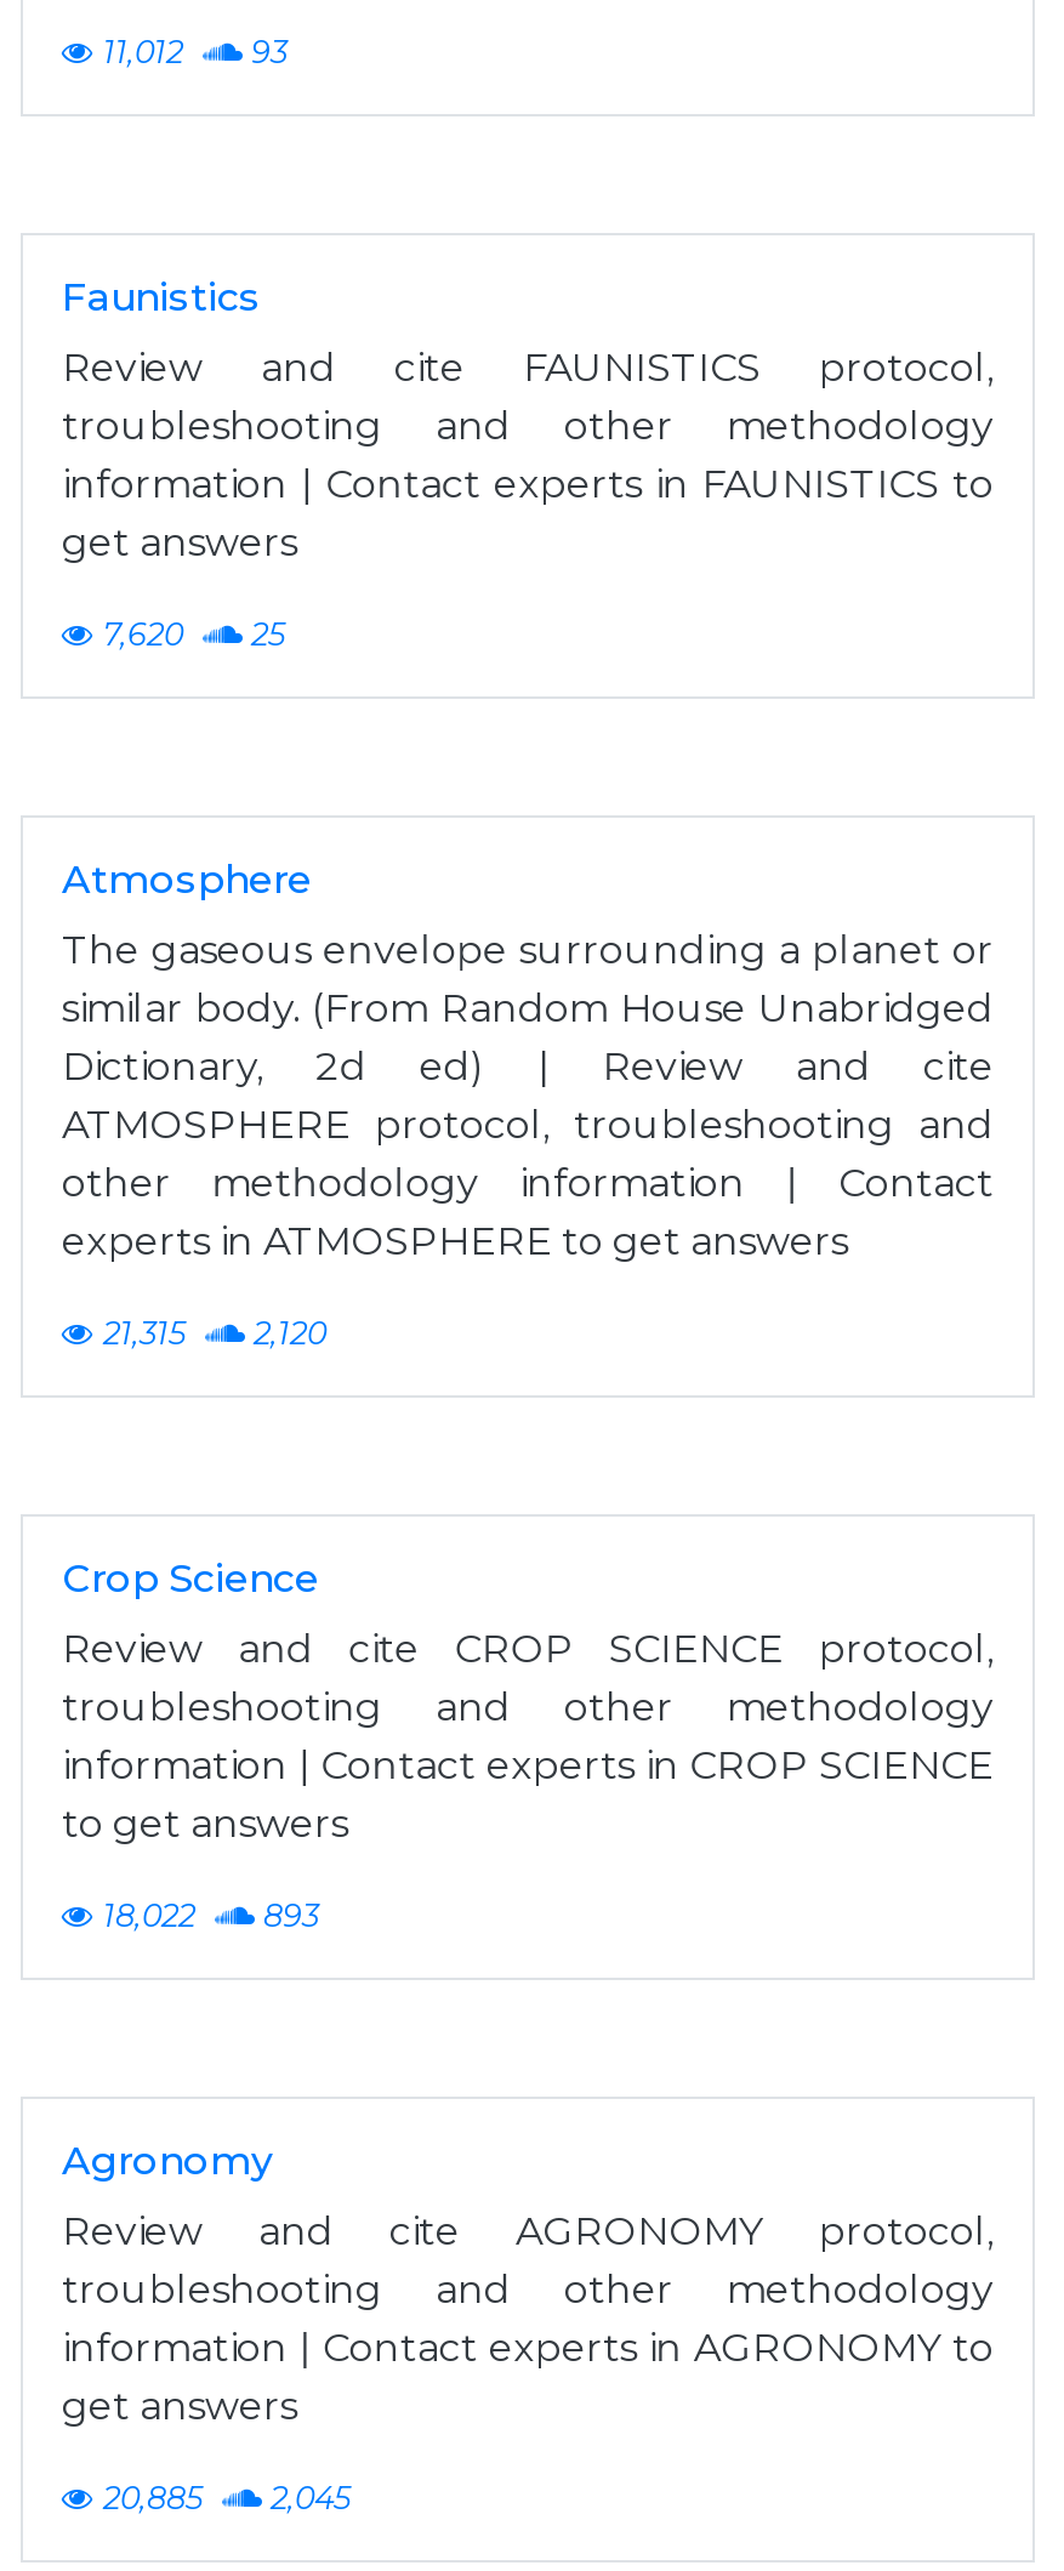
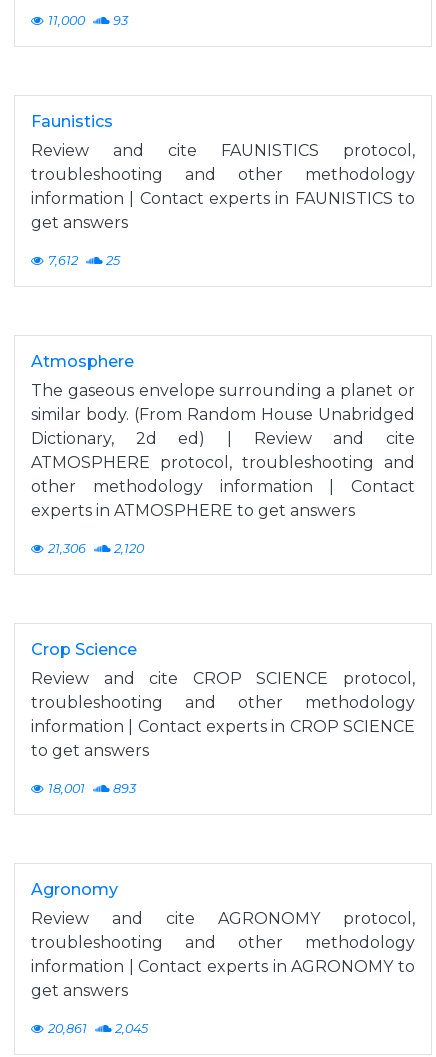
[103,33,288,70] 11,012 93 -> [48,13,128,28] 11,000 93
[103,616,285,652] 7,620 25 -> [48,253,120,268] 7,612 25
[103,1314,326,1351] 21,315 2,120 -> [48,541,144,556] 21,306 2,120
[103,1897,319,1933] 18,022 893 -> [48,781,136,796] 18,001 893
[103,2479,351,2516] 20,885 2,045 -> [48,1021,148,1036] 20,861 2,045

